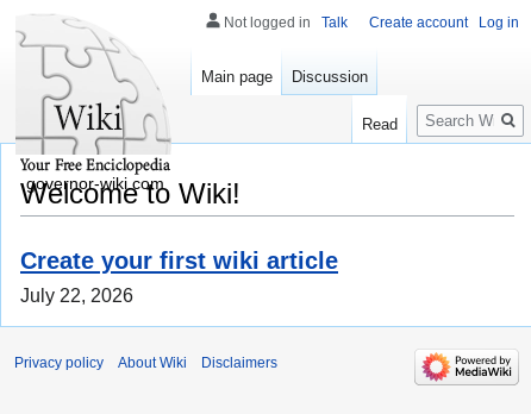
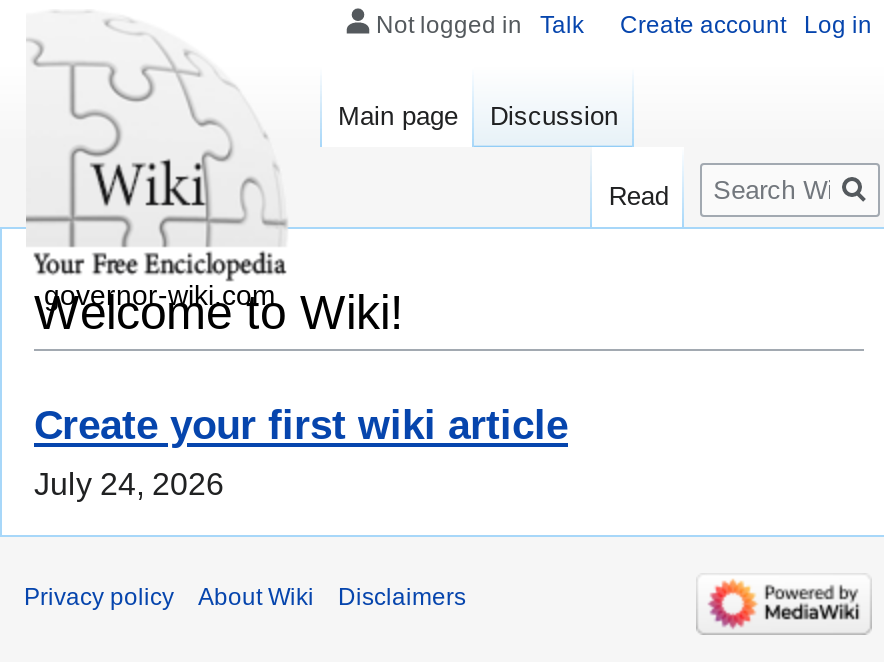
[20,286,133,306] July 22, 2026 -> [34,468,224,502] July 24, 2026

